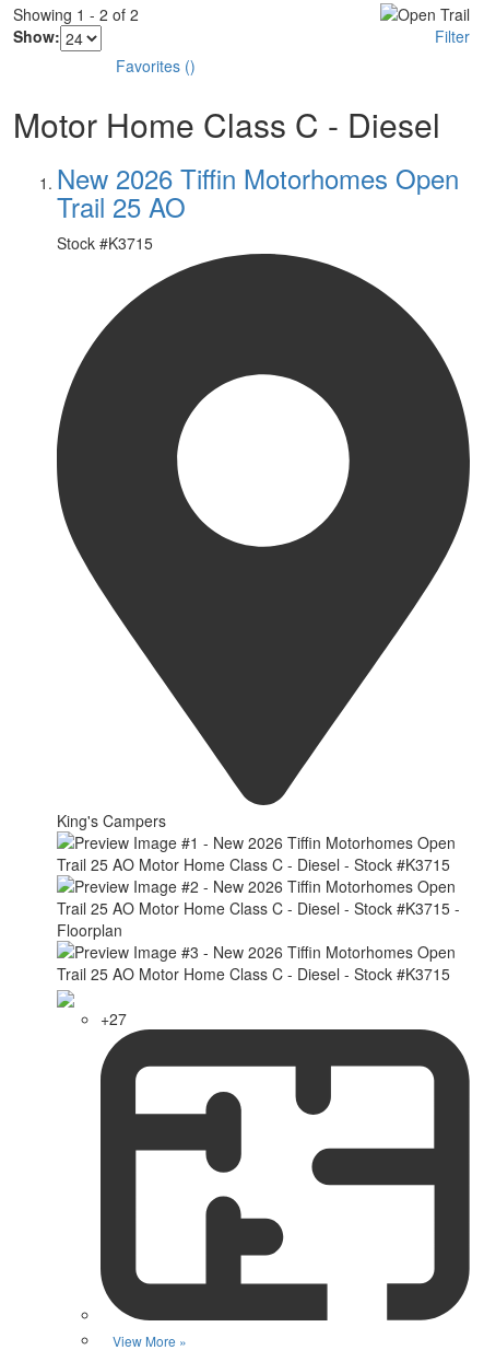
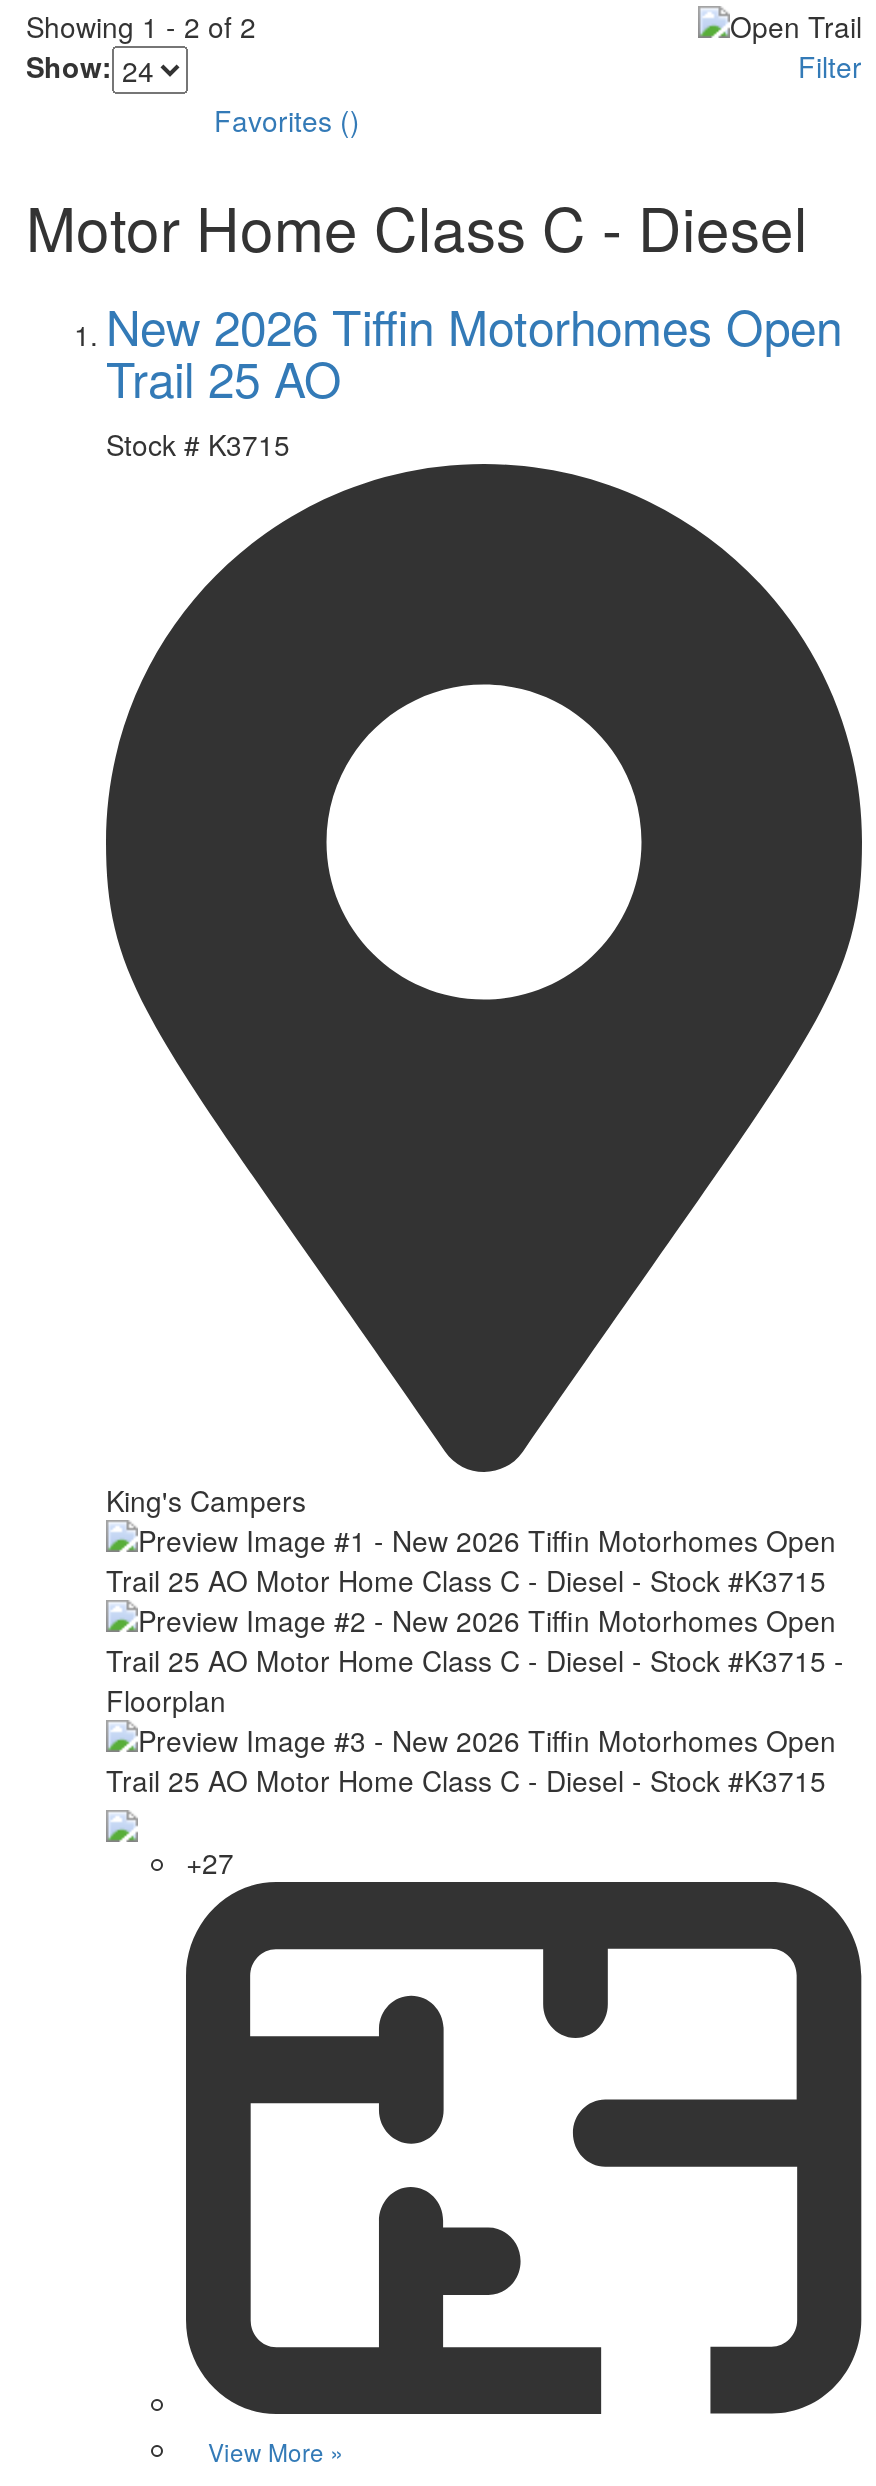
[57,232,153,254] Stock #K3715 -> [106,425,290,465] Stock # K3715

